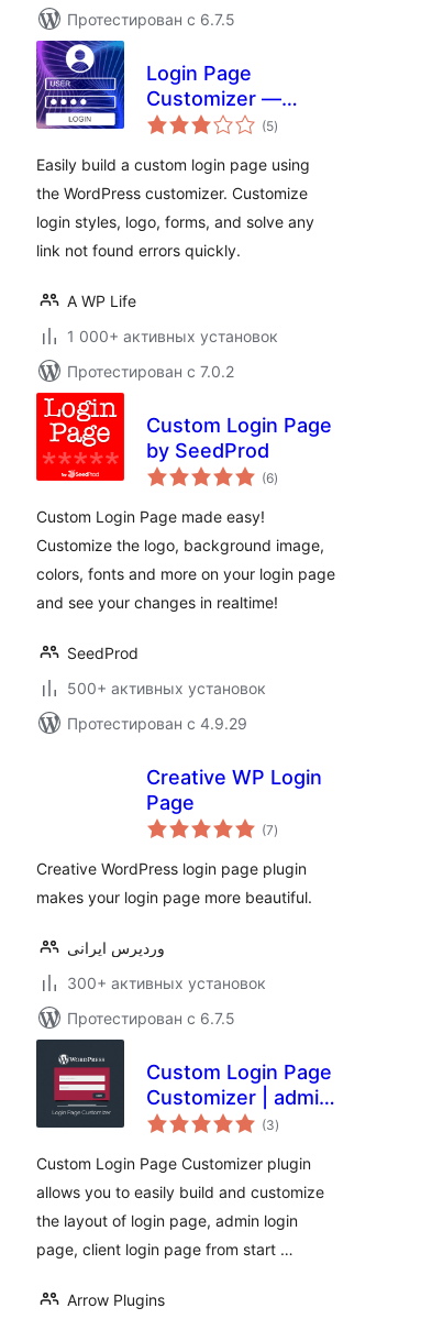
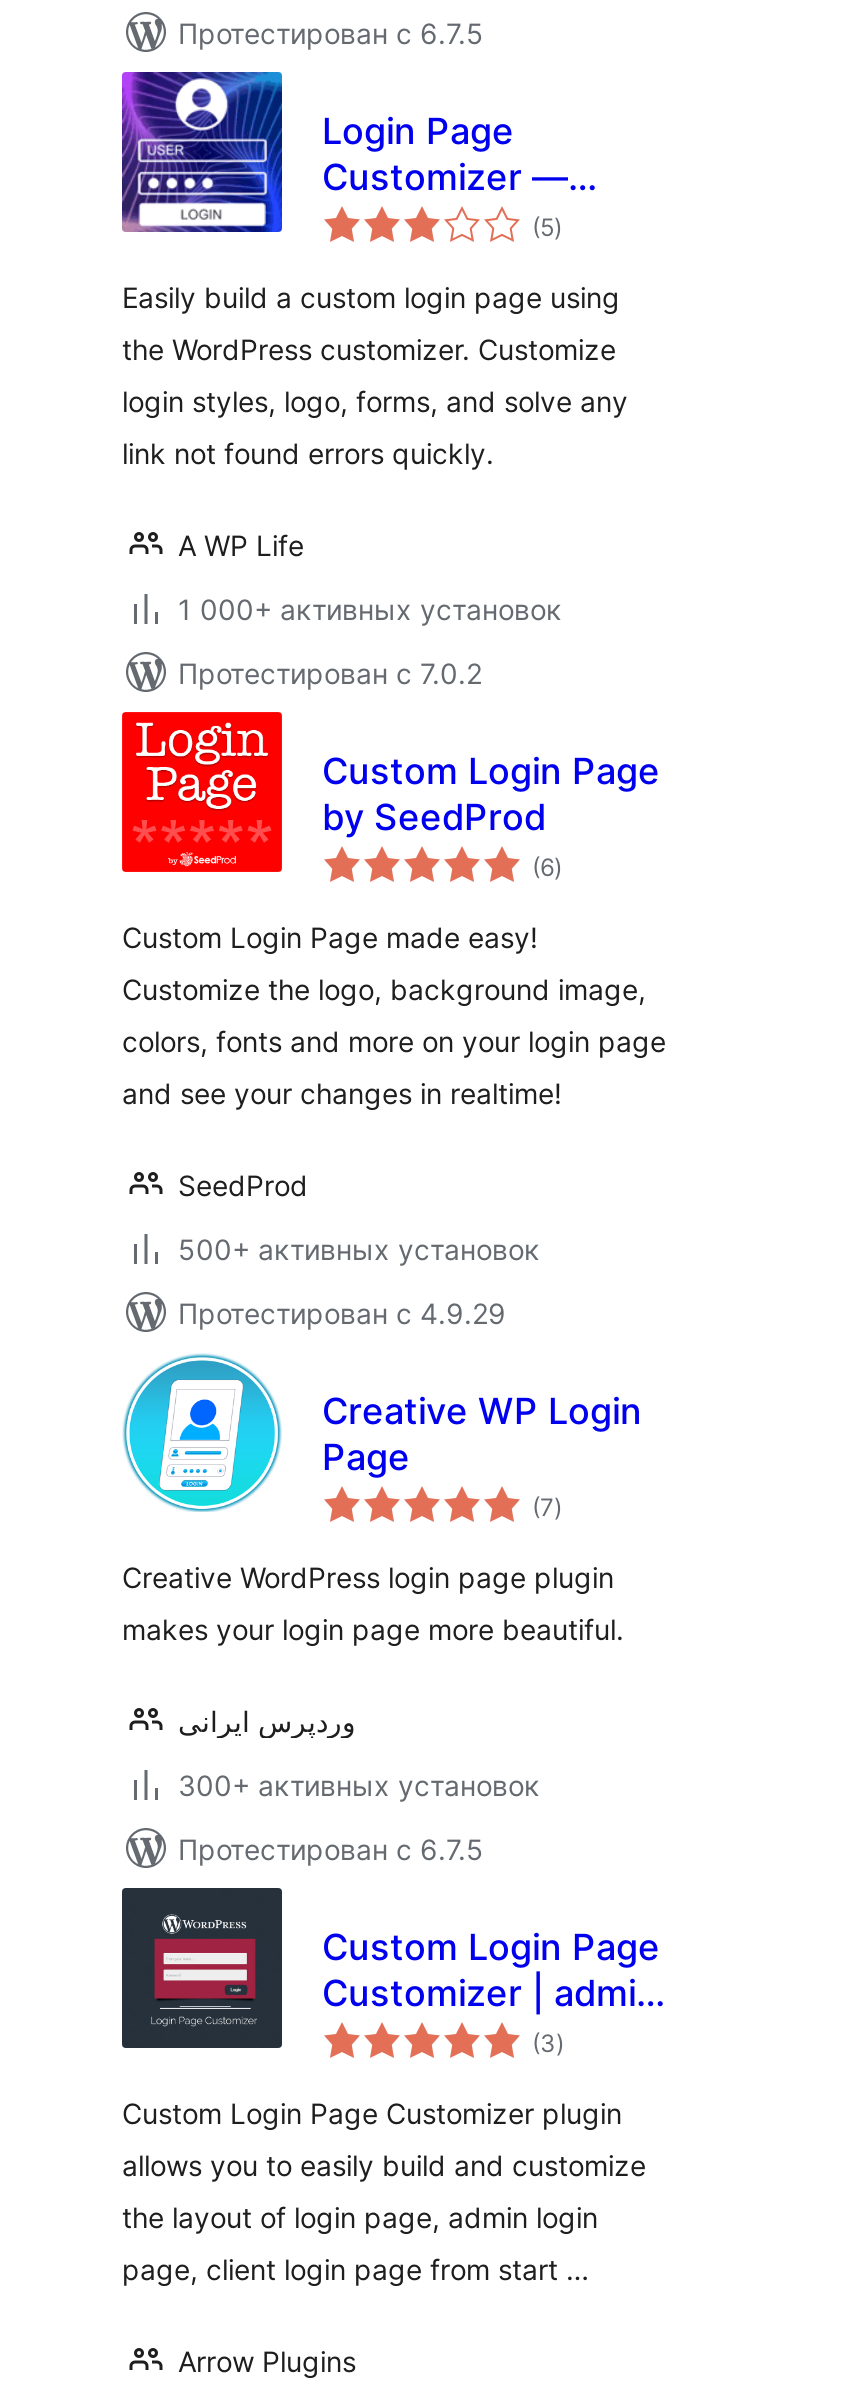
none -> [122,1352,282,1514] [image]

